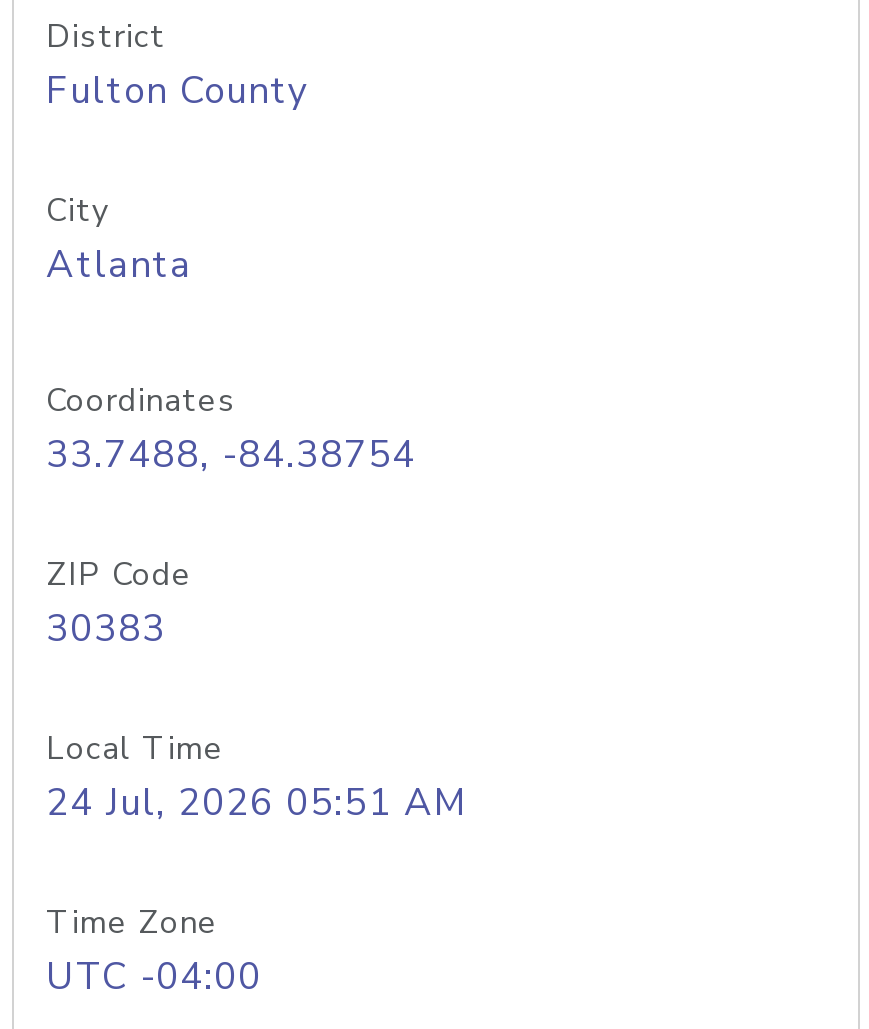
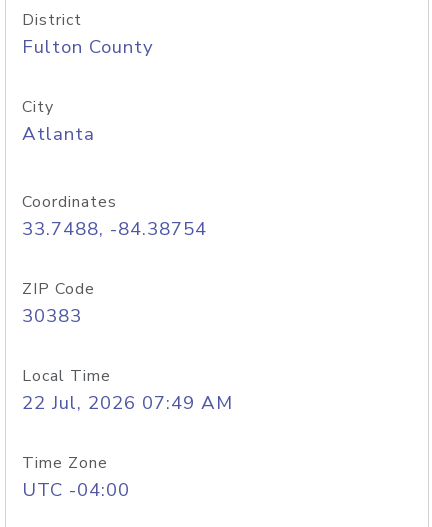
[46,777,468,829] 24 Jul, 2026 05:51 AM -> [22,390,233,416] 22 Jul, 2026 07:49 AM

